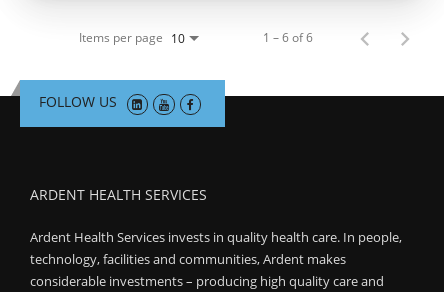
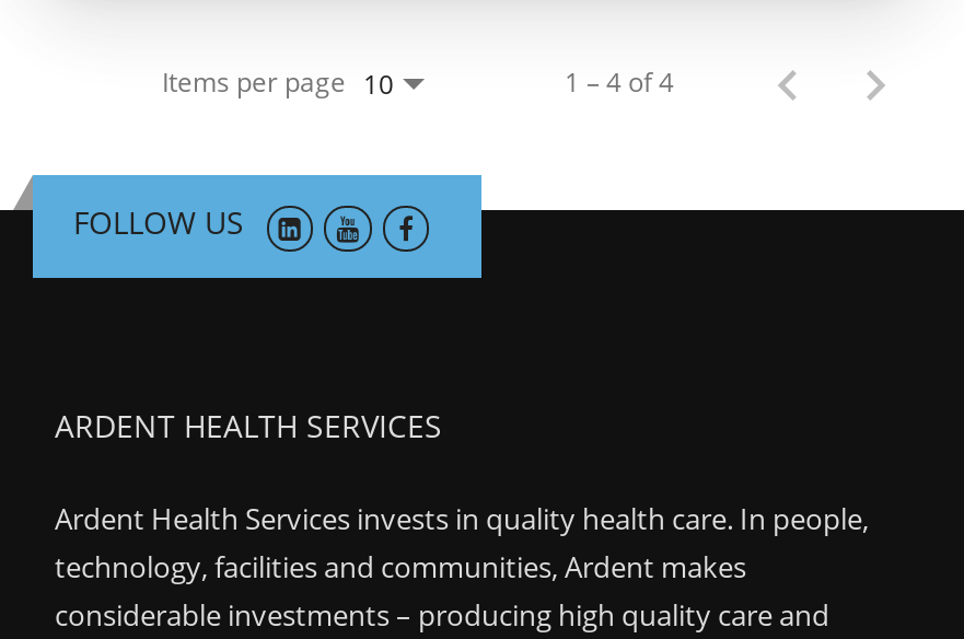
[263,29,313,46] 1 – 6 of 6 -> [565,63,674,100] 1 – 4 of 4

